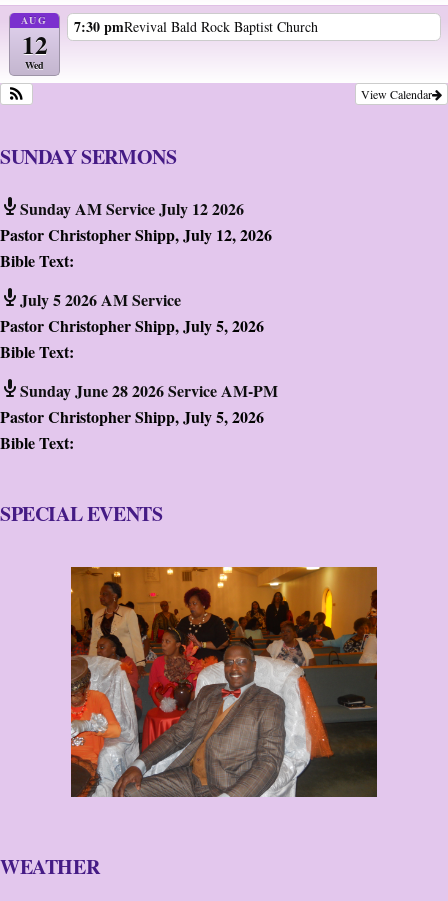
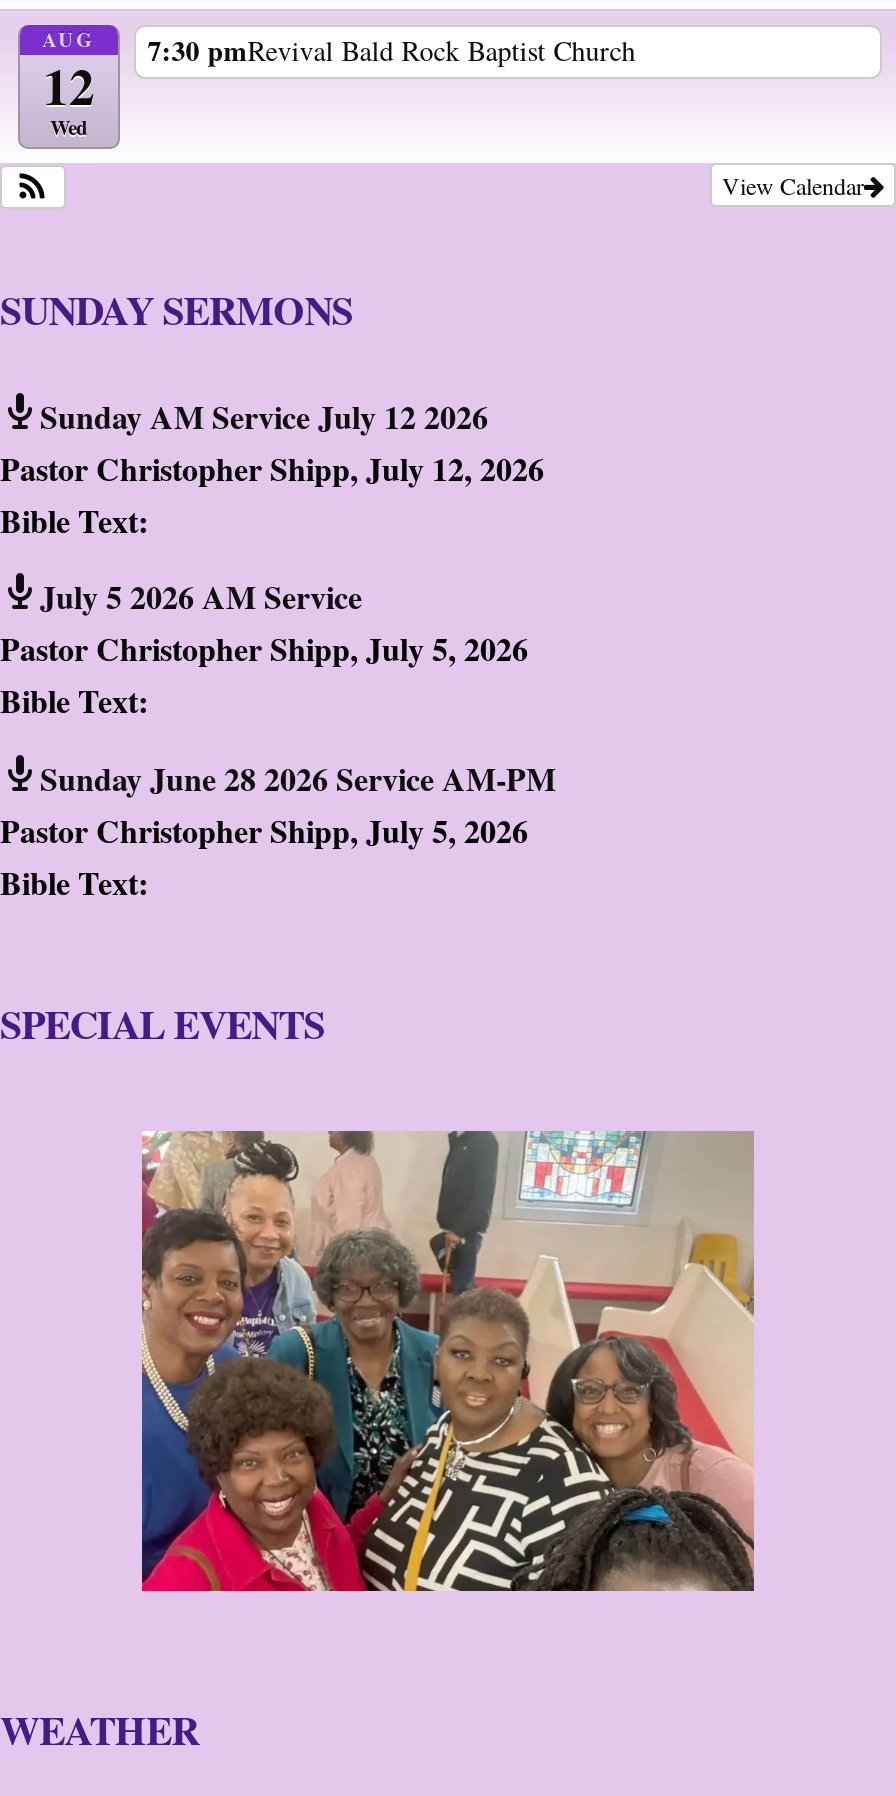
[70,566,378,798] [image] -> [140,1130,756,1594] [image]

